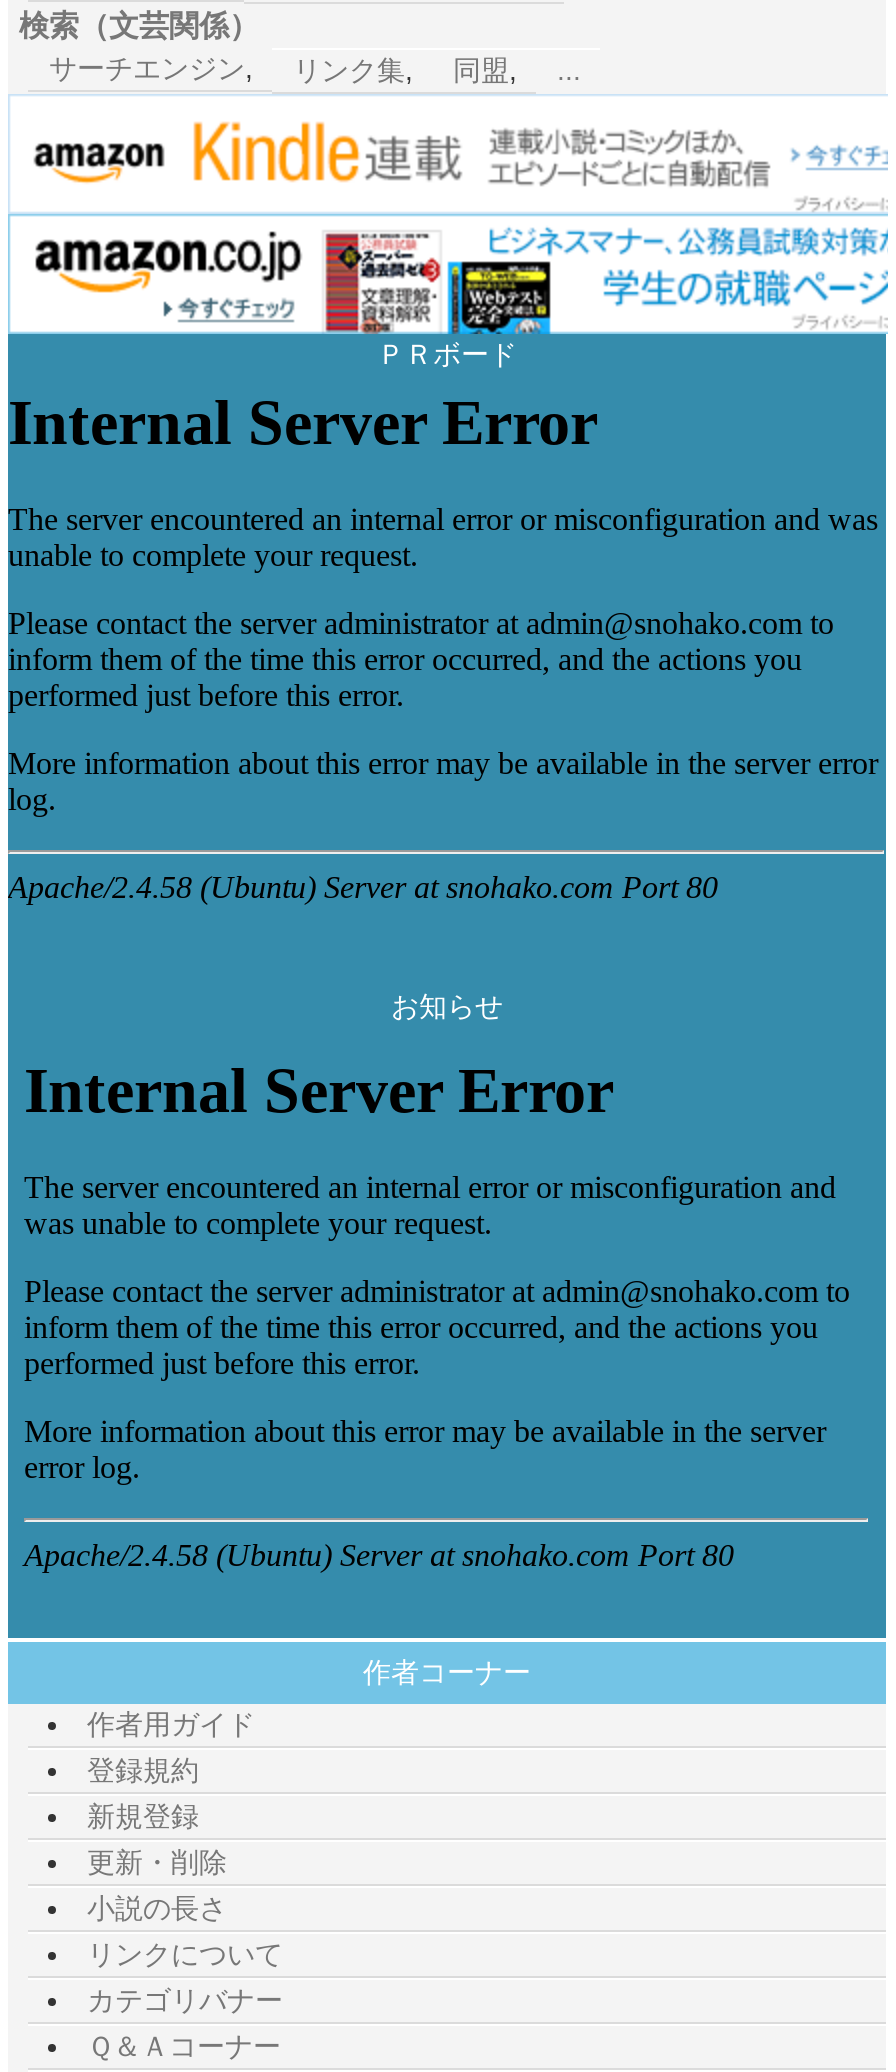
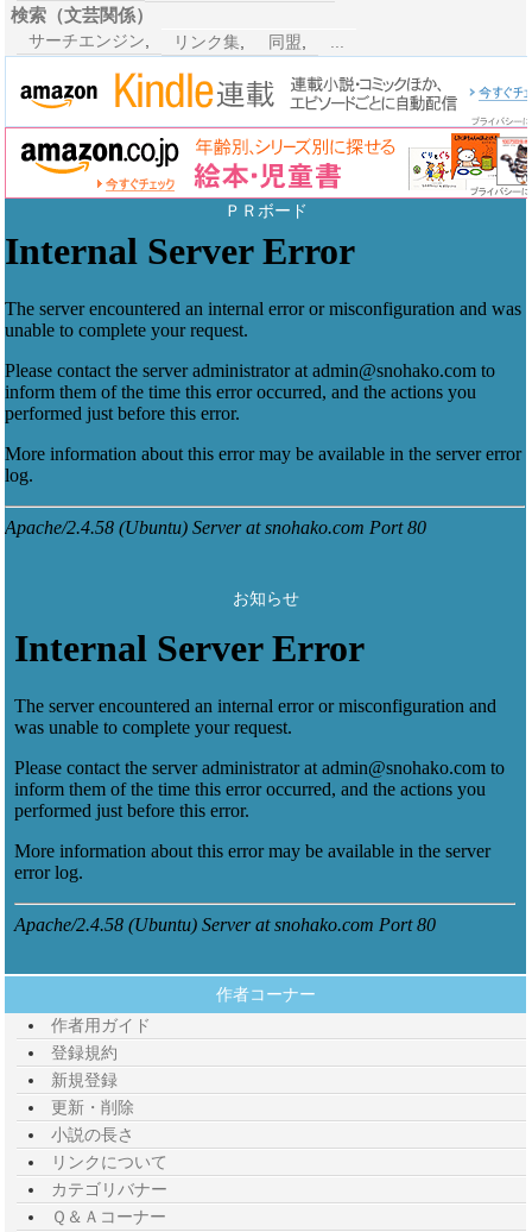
[8,214,890,334] [image] -> [5,127,528,200] [image]

